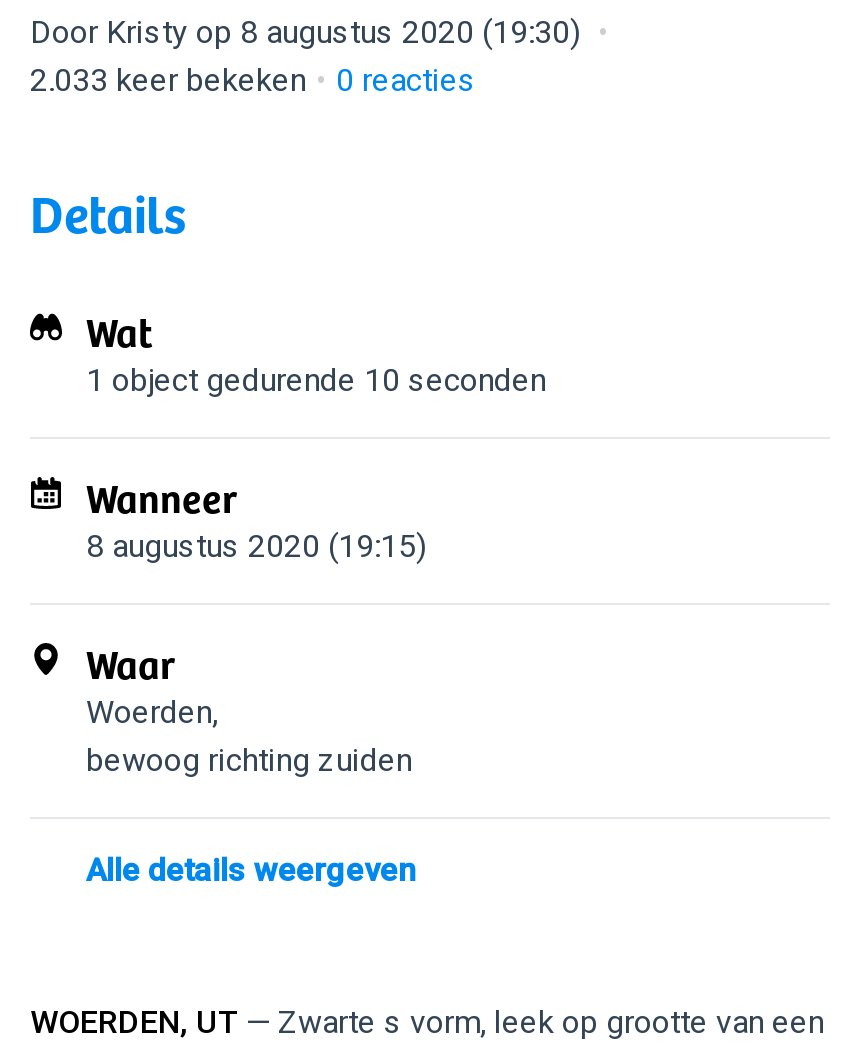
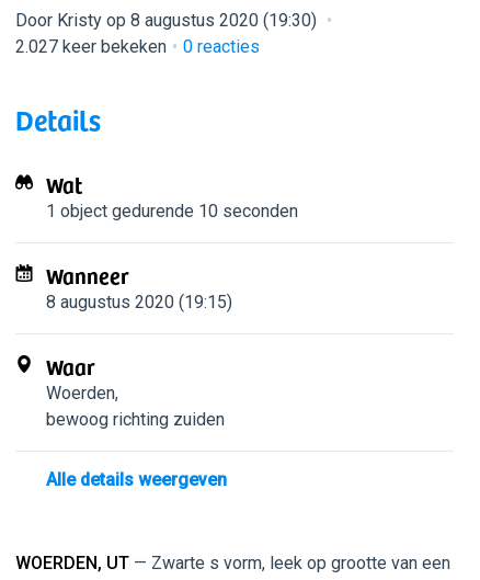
[30,61,476,99] 2.033 keer bekeken 0 reacties -> [15,36,260,57] 2.027 keer bekeken 0 reacties

